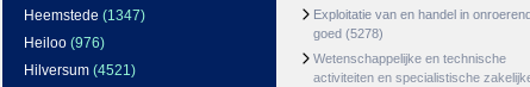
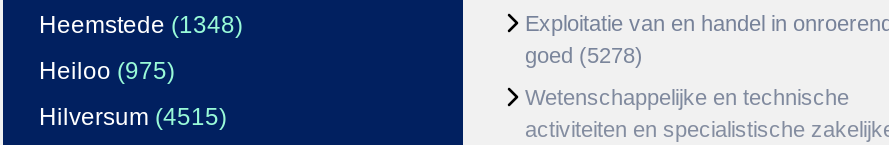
[24,7,145,24] Heemstede (1347) -> [39,11,243,39] Heemstede (1348)
[24,35,105,51] Heiloo (976) -> [39,57,175,85] Heiloo (975)
[24,62,136,79] Hilversum (4521) -> [39,103,227,131] Hilversum (4515)

